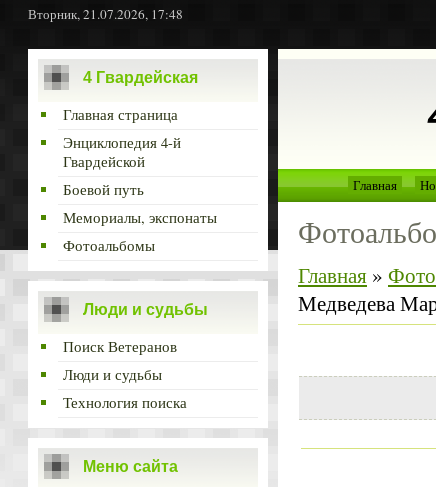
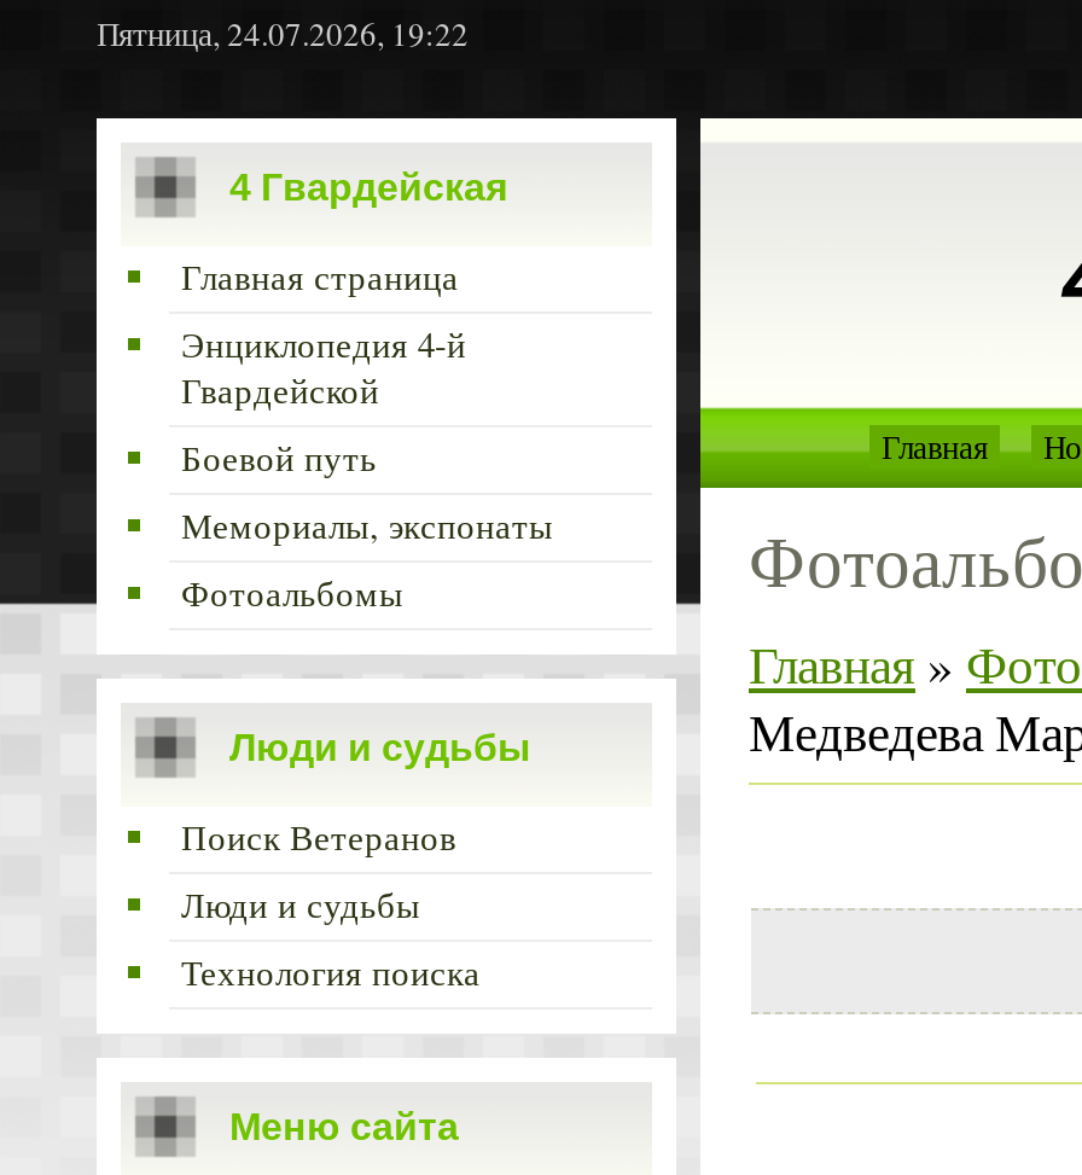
[28,5,183,23] Вторник, 21.07.2026, 17:48 -> [97,12,469,56] Пятница, 24.07.2026, 19:22

